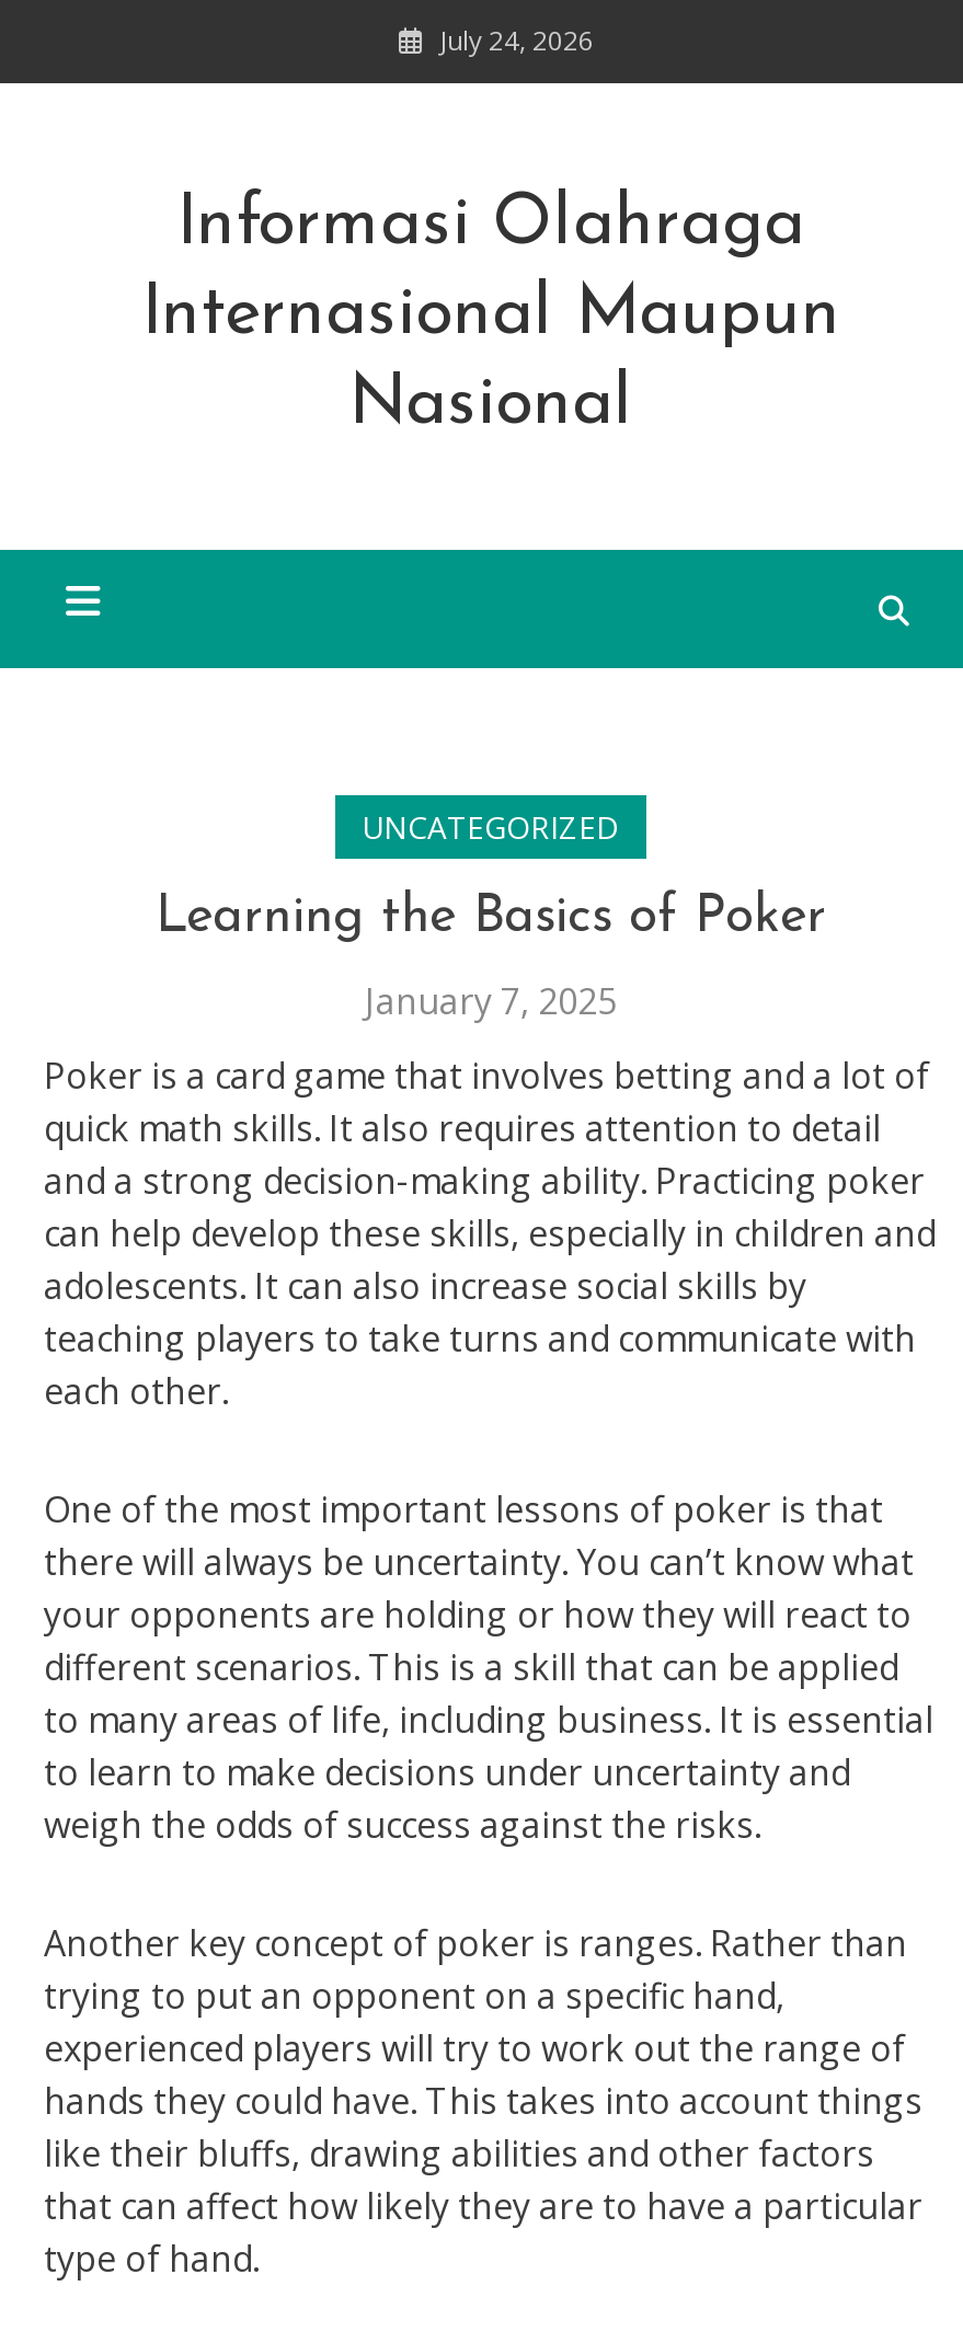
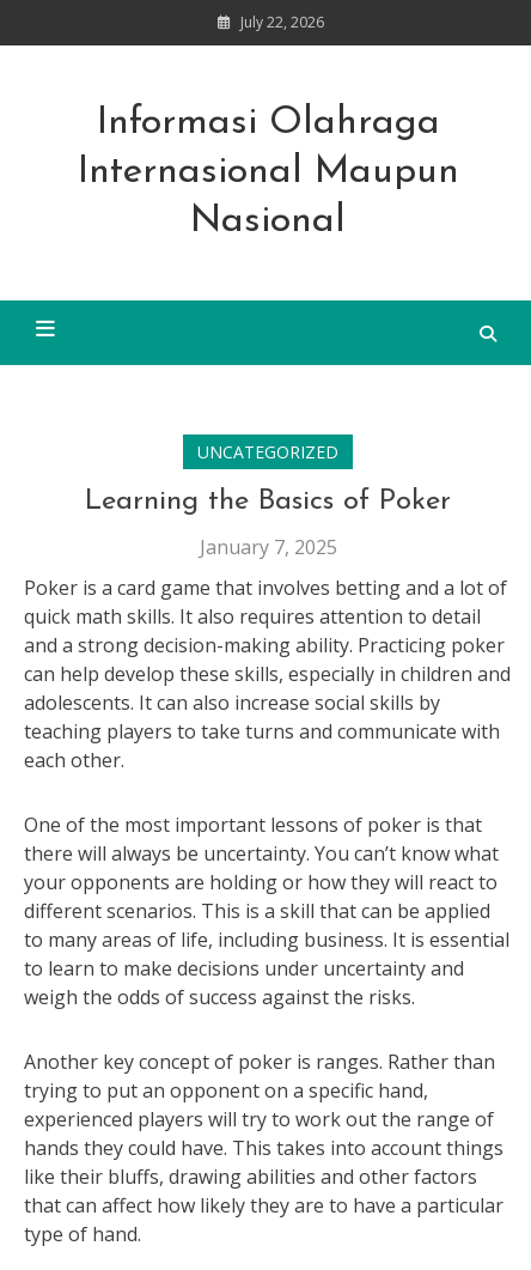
[434,22,594,59] July 24, 2026 -> [237,12,324,32] July 22, 2026

